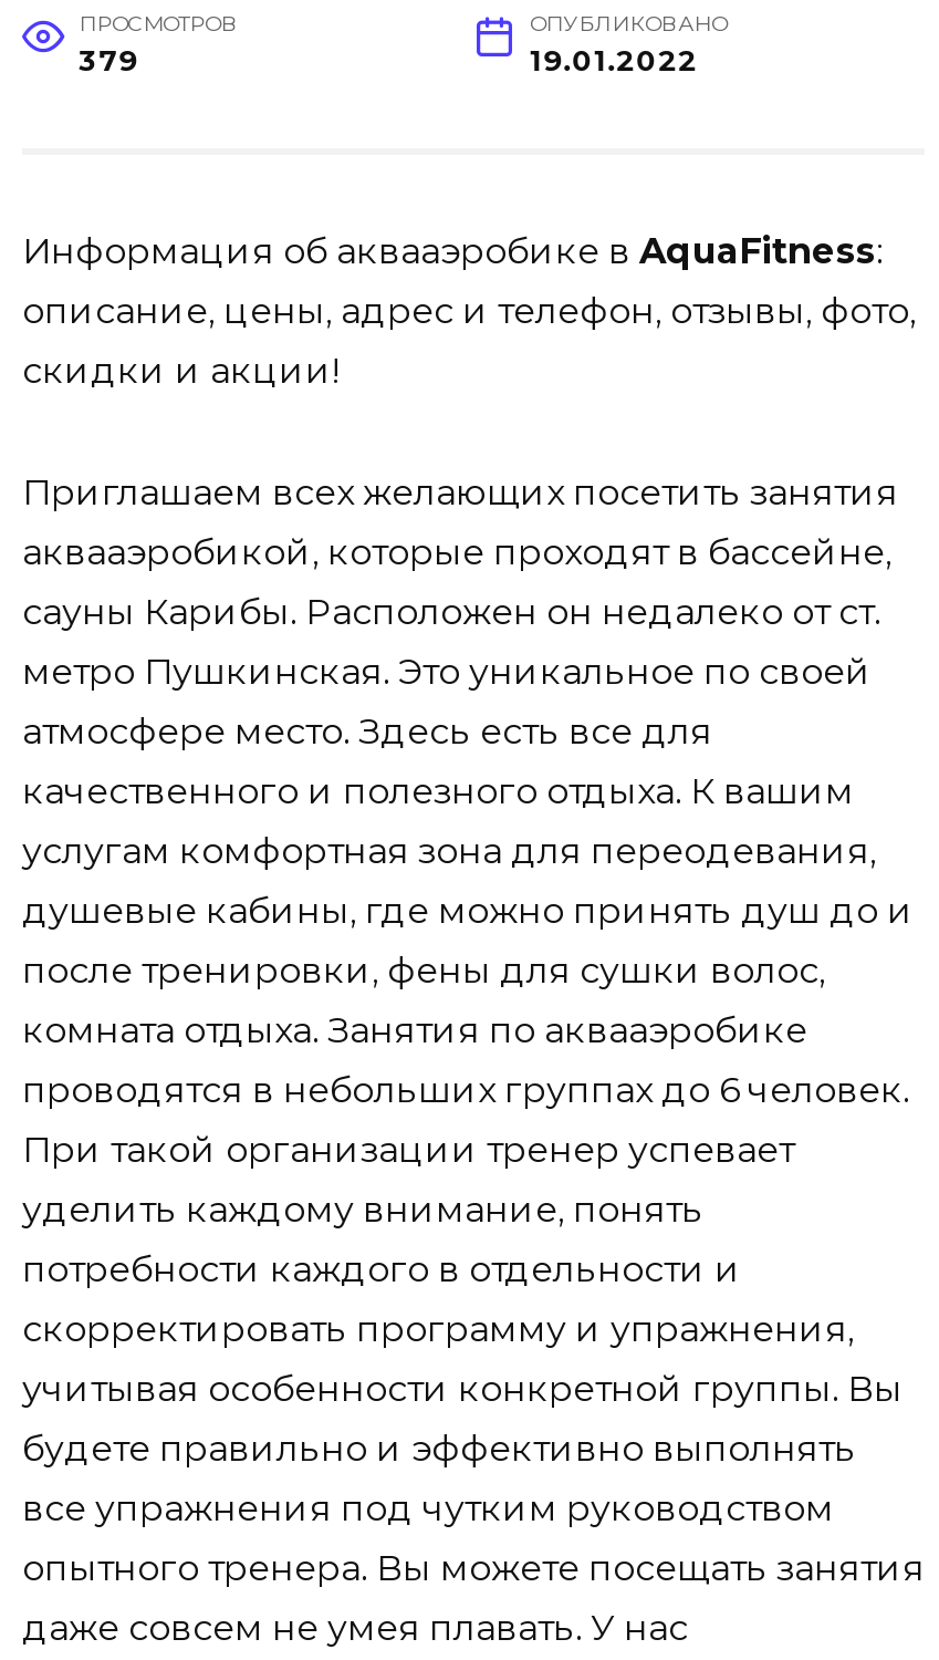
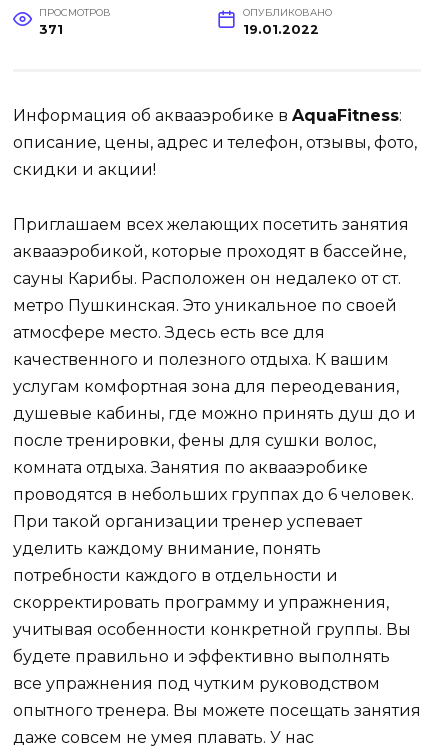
[79,45,138,78] 379 -> [39,22,63,37] 371

